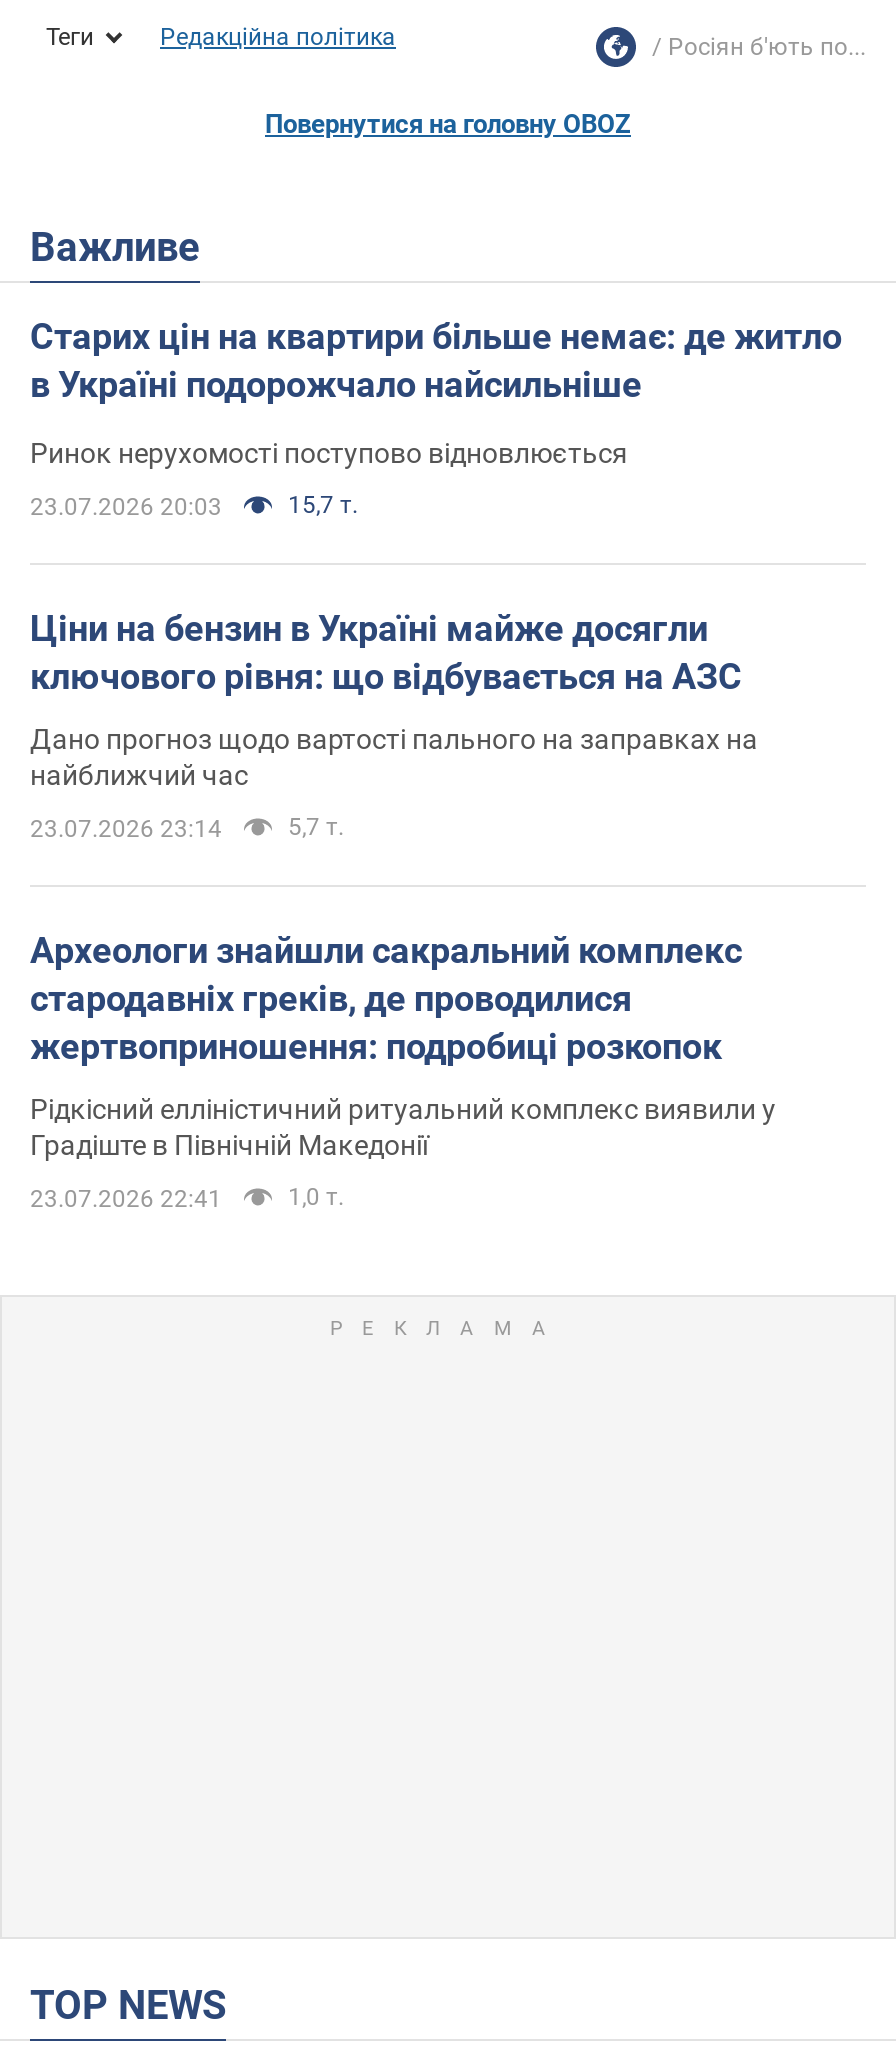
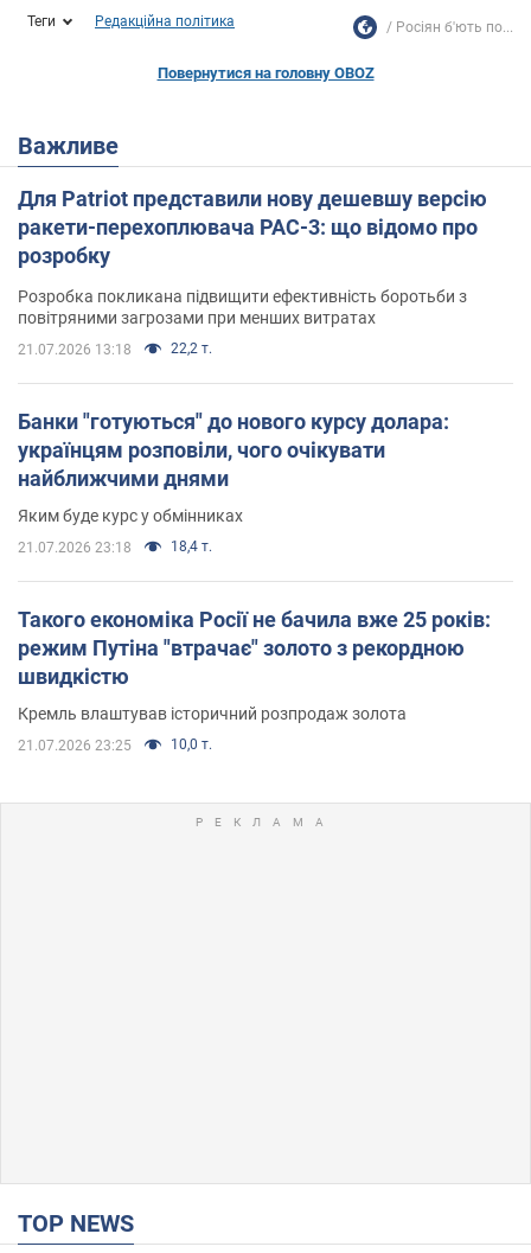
[30,314,842,404] Старих цін на квартири більше немає: де житло | в Україні подорожчало найсильніше -> [18,186,487,268] Для Patriot представили нову дешевшу версію | ракети-перехоплювача PAC-3: що відомо про | розробку
[30,436,628,468] Ринок нерухомості поступово відновлюється -> [18,287,467,327] Розробка покликана підвищити ефективність боротьби з | повітряними загрозами при менших витратах
[30,490,358,520] 23.07.2026 20:03 | 15,7 т. -> [18,340,212,358] 21.07.2026 13:18 | 22,2 т.
[30,606,742,696] Ціни на бензин в Україні майже досягли | ключового рівня: що відбувається на АЗС -> [18,409,449,490] Банки "готуються" до нового курсу долара: | українцям розповіли, чого очікувати | найближчими днями
[30,722,758,790] Дано прогноз щодо вартості пального на заправках на | найближчий час -> [18,506,243,525] Яким буде курс у обмінниках
[30,812,344,842] 23.07.2026 23:14 | 5,7 т. -> [18,538,212,556] 21.07.2026 23:18 | 18,4 т.
[30,928,742,1066] Археологи знайшли сакральний комплекс | стародавніх греків, де проводилися | жертвоприношення: подробиці розкопок -> [18,607,491,688] Такого економіка Росії не бачила вже 25 років: | режим Путіна "втрачає" золото з рекордною | швидкістю
[30,1092,776,1160] Рідкісний елліністичний ритуальний комплекс виявили у | Градіште в Північній Македонії -> [18,704,407,723] Кремль влаштував історичний розпродаж золота
[30,1182,344,1212] 23.07.2026 22:41 | 1,0 т. -> [18,736,212,754] 21.07.2026 23:25 | 10,0 т.

